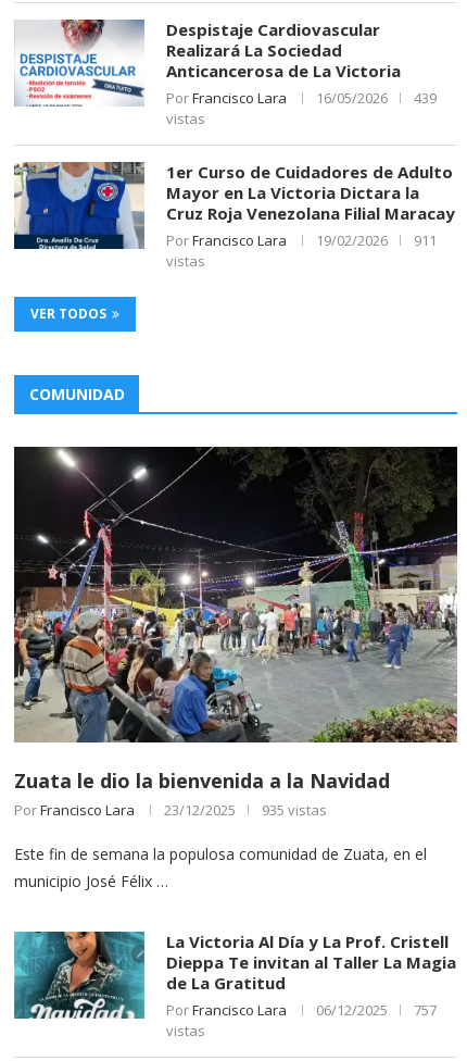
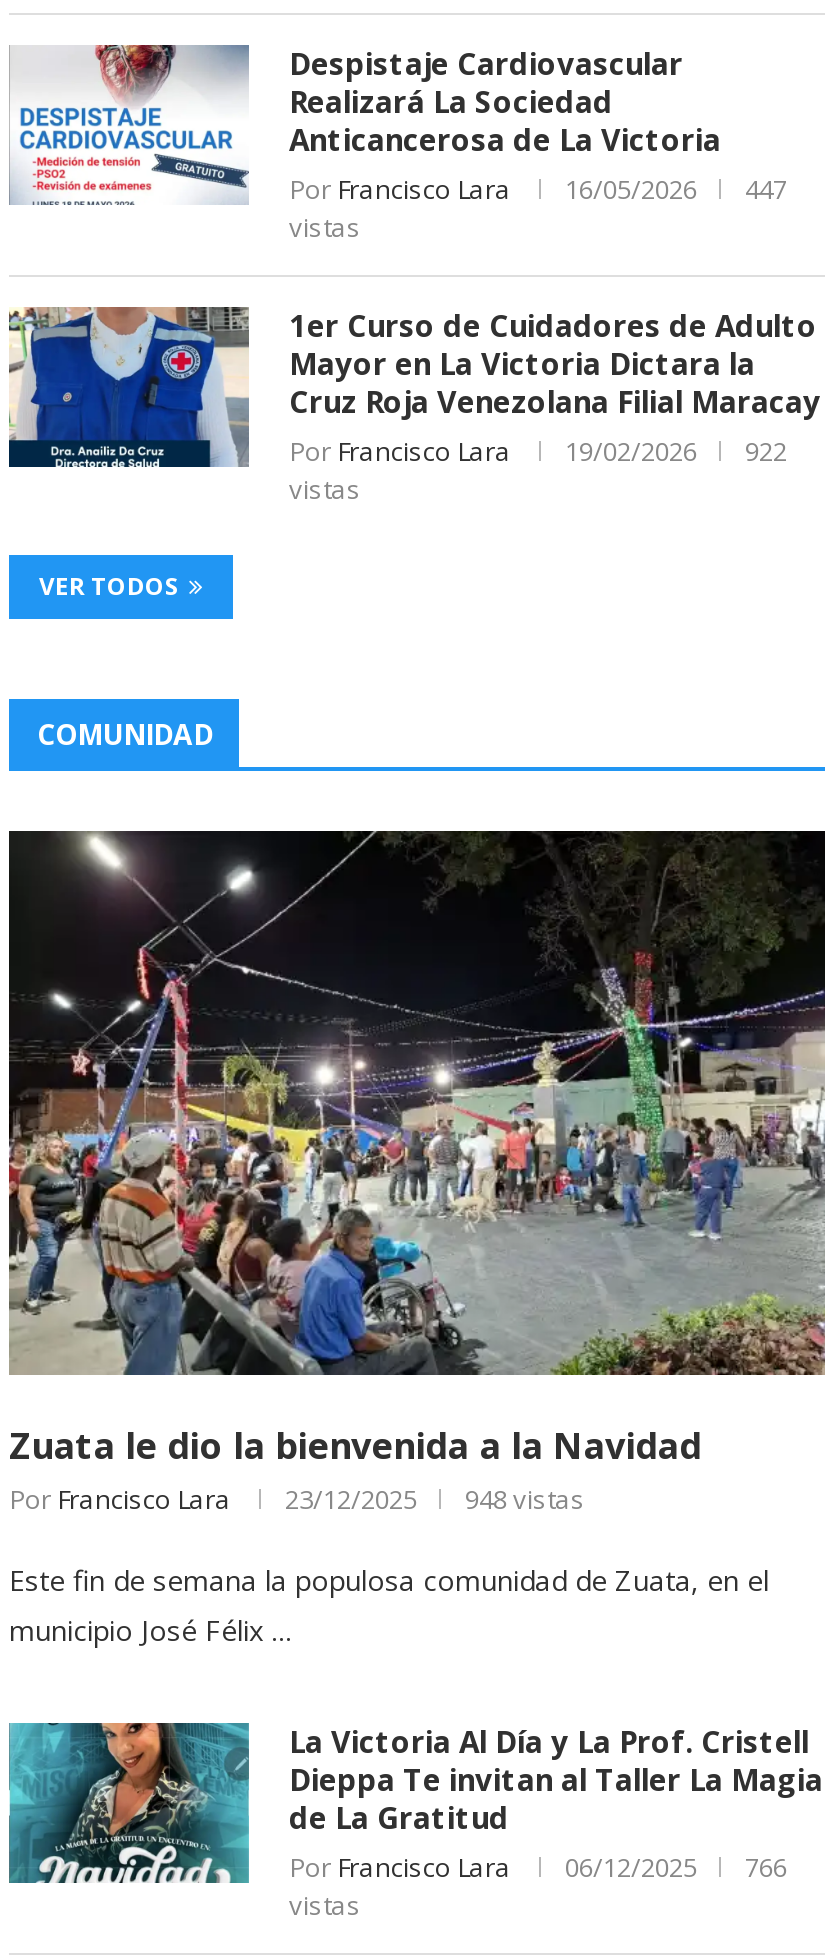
[166,88,437,107] Por Francisco Lara 16/05/2026 439 -> [289,171,787,207] Por Francisco Lara 16/05/2026 447
[166,230,437,250] Por Francisco Lara 19/02/2026 911 -> [289,433,787,469] Por Francisco Lara 19/02/2026 922
[14,800,327,819] Por Francisco Lara 23/12/2025 935 vistas -> [9,1481,585,1517] Por Francisco Lara 23/12/2025 948 vistas
[166,1000,437,1019] Por Francisco Lara 06/12/2025 757 -> [289,1849,787,1885] Por Francisco Lara 06/12/2025 766

